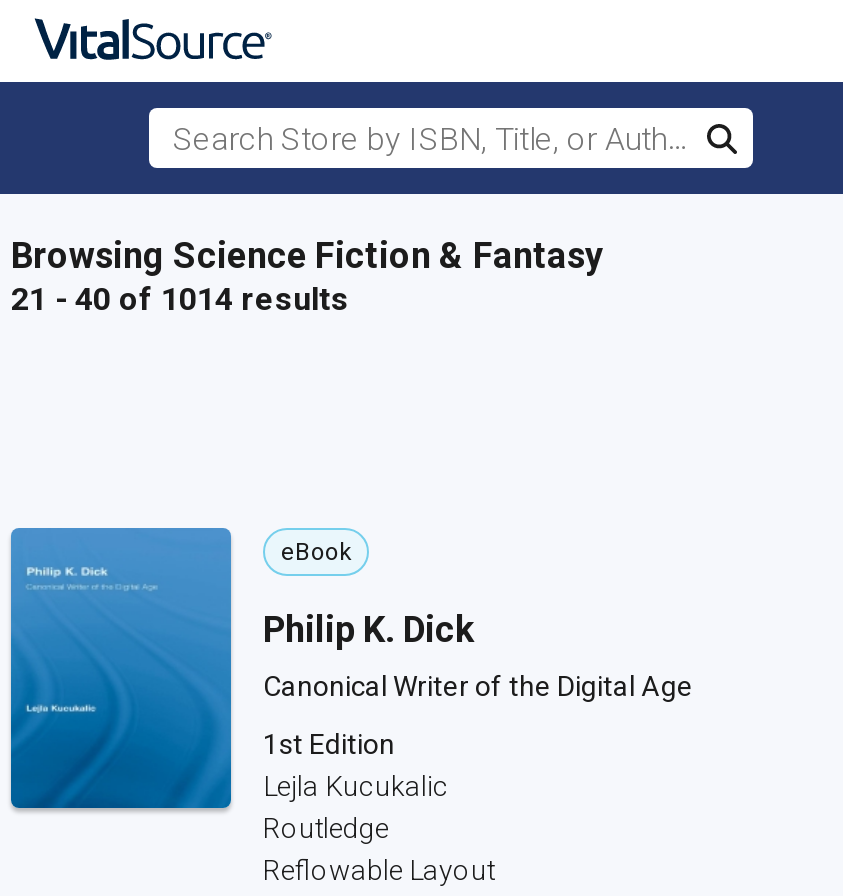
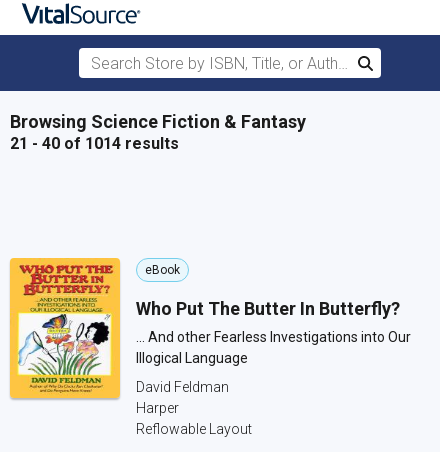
[9,526,475,810] [image] | Philip K. Dick -> [9,257,400,399] [image] | Who Put The Butter In Butterfly?
[263,670,693,702] Canonical Writer of the Digital Age -> [136,329,411,366] ... And other Fearless Investigations into Our | Illogical Language
[263,728,449,844] 1st Edition | Lejla Kucukalic | Routledge -> [136,379,229,416] David Feldman | Harper

